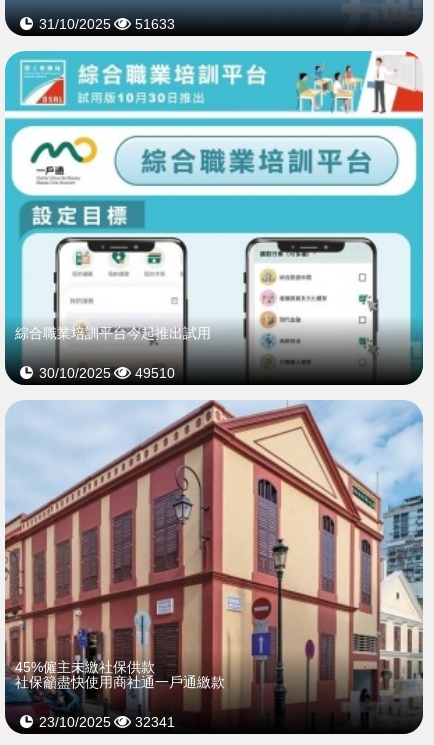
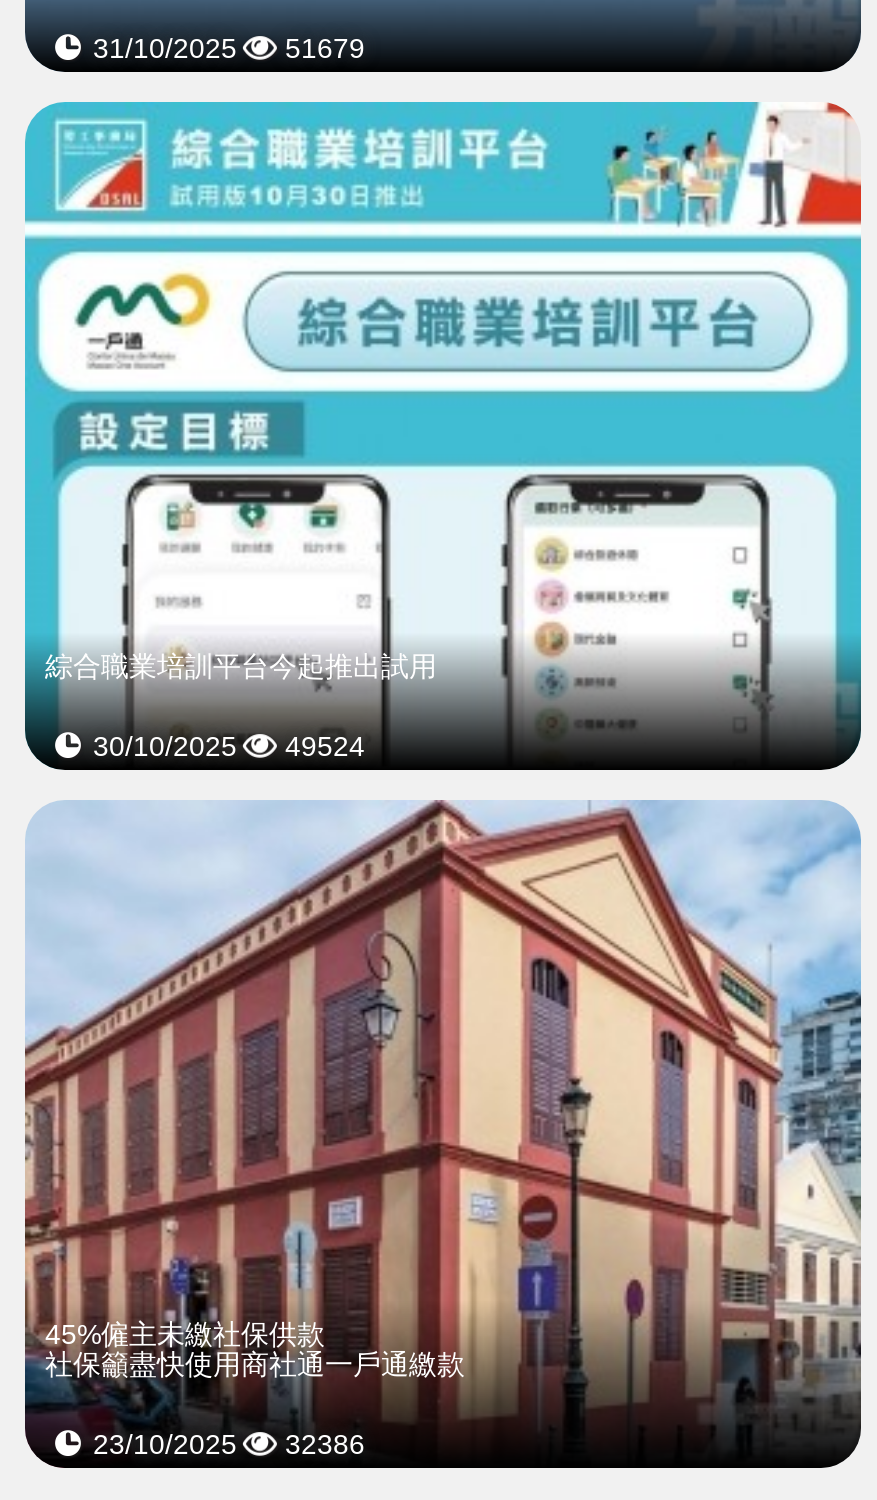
[39,15,175,31] 31/10/2025 51633 -> [93,31,365,63] 31/10/2025 51679
[39,365,175,381] 30/10/2025 49510 -> [93,730,365,762] 30/10/2025 49524
[39,714,175,730] 23/10/2025 32341 -> [93,1429,365,1461] 23/10/2025 32386

